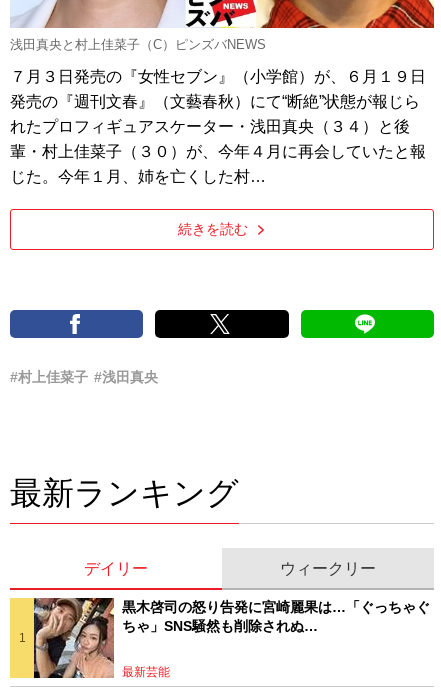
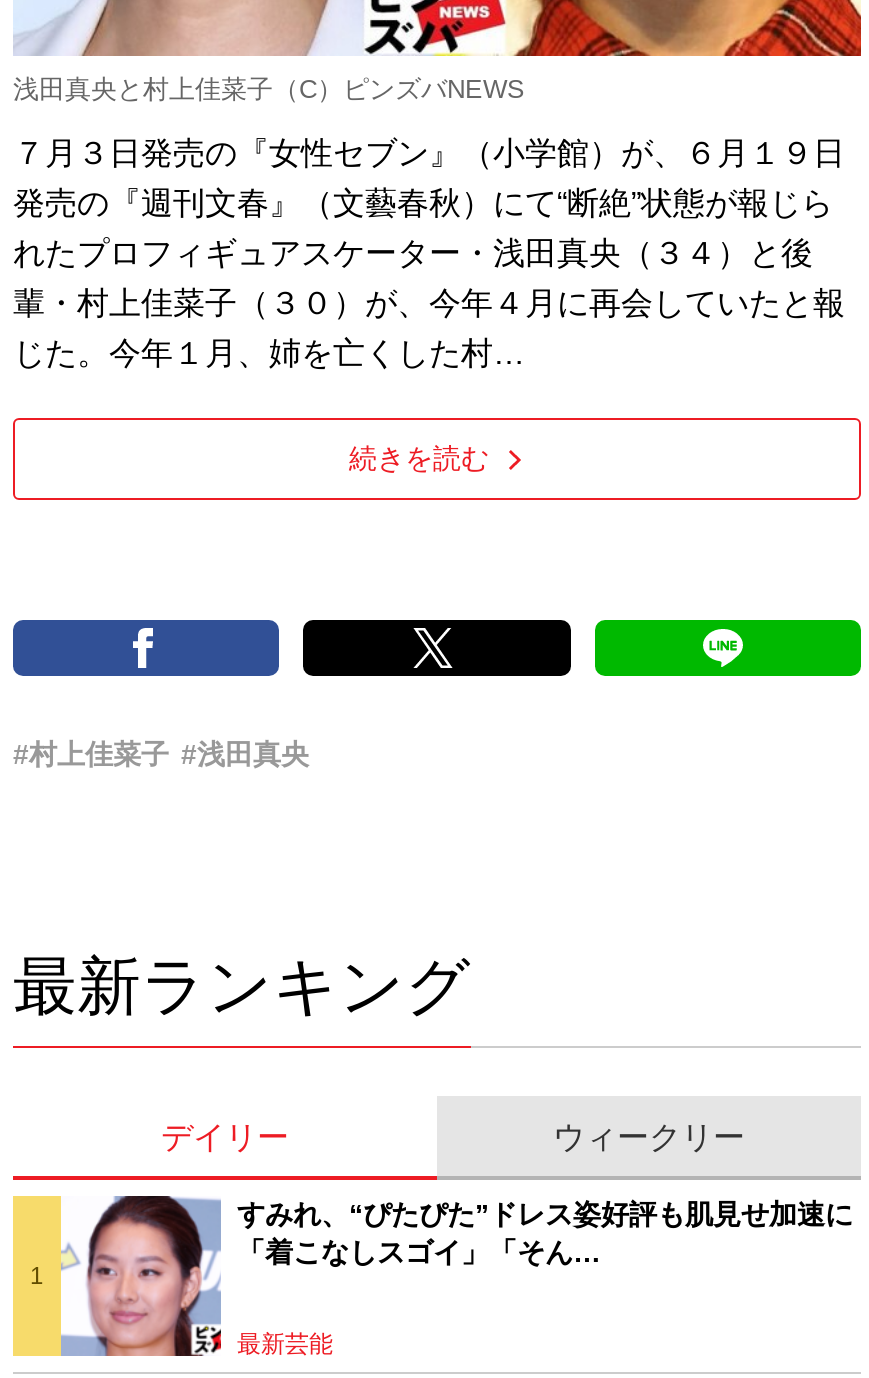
[33,597,430,679] [image] | 黒木啓司の怒り告発に宮崎麗果は…「ぐっちゃぐ | ちゃ」SNS騒然も削除されぬ… -> [59,1196,853,1358] [image] | すみれ、“ぴたぴた”ドレス姿好評も肌見せ加速に | 「着こなしスゴイ」「そん…

